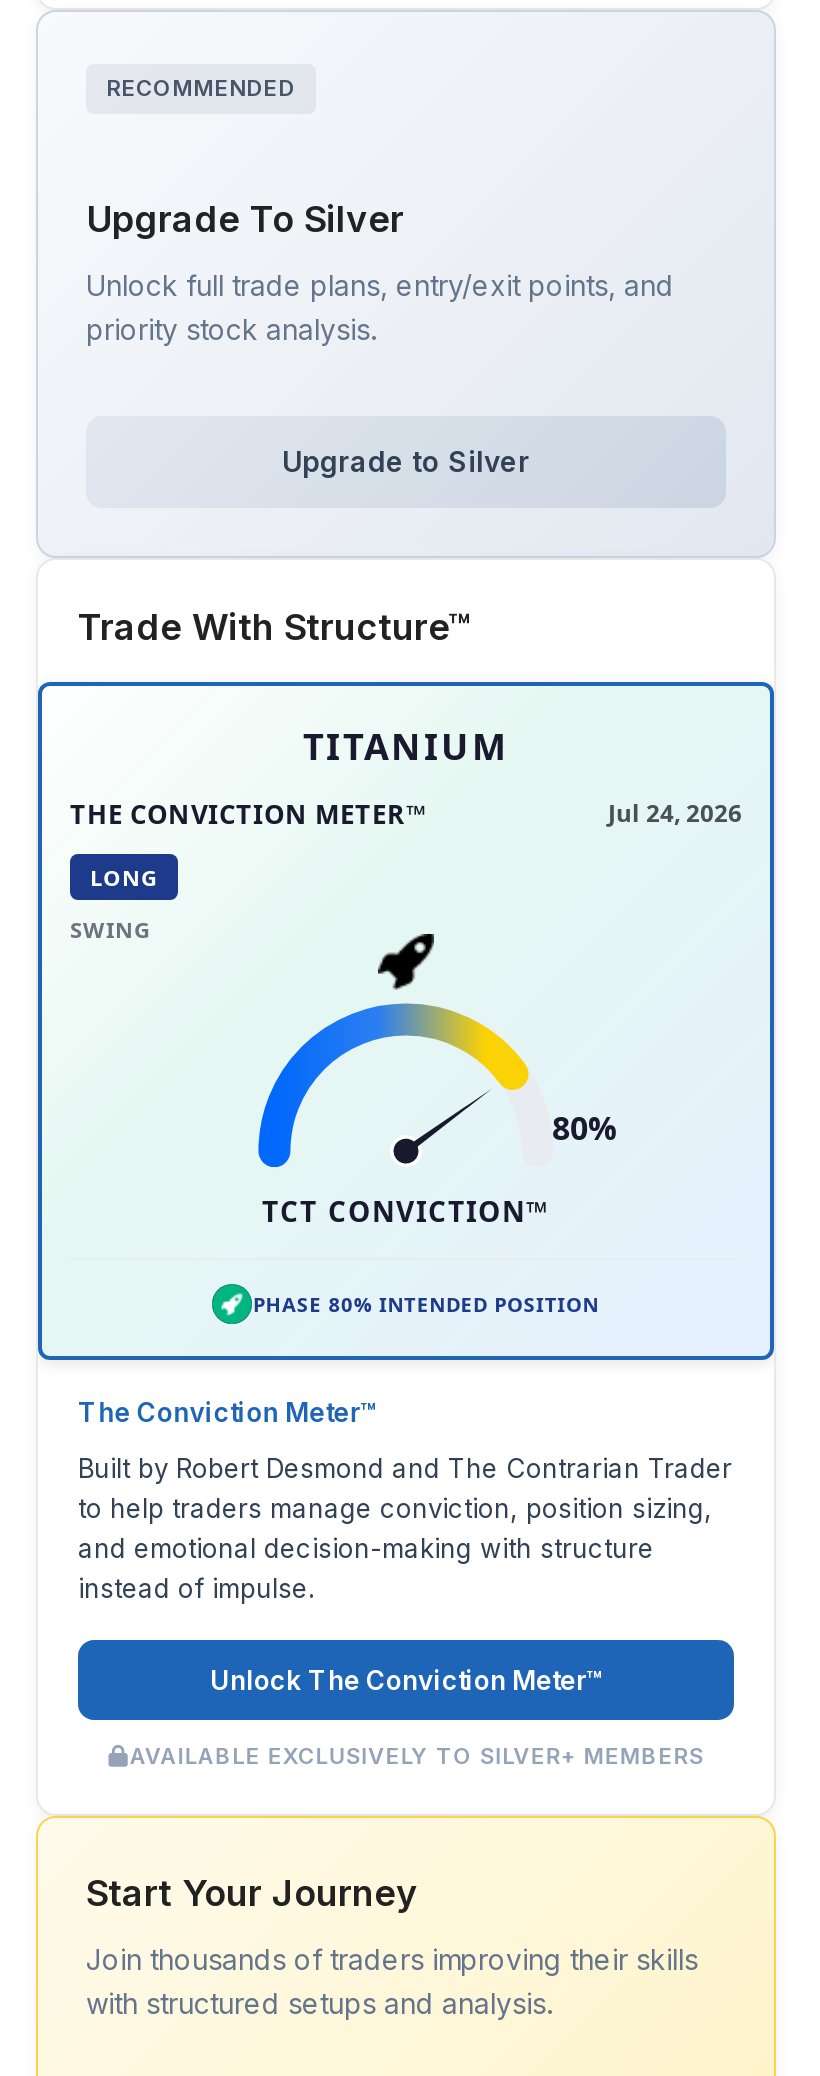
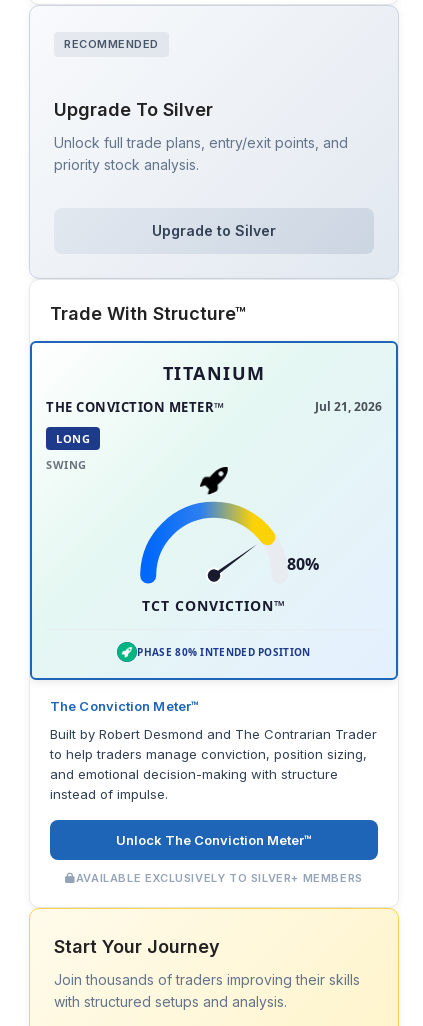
[608,797,742,831] Jul 24, 2026 -> [315,398,382,415] Jul 21, 2026

